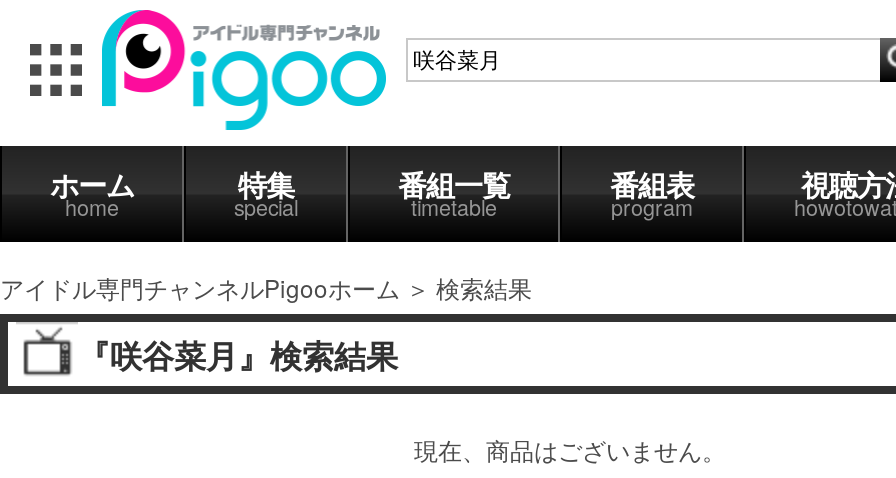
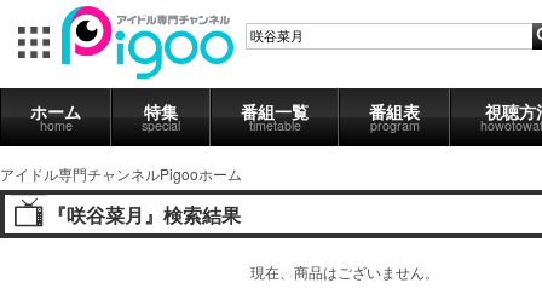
[0,270,532,304] アイドル専門チャンネルPigooホーム＞検索結果 -> [0,163,242,184] アイドル専門チャンネルPigooホーム

